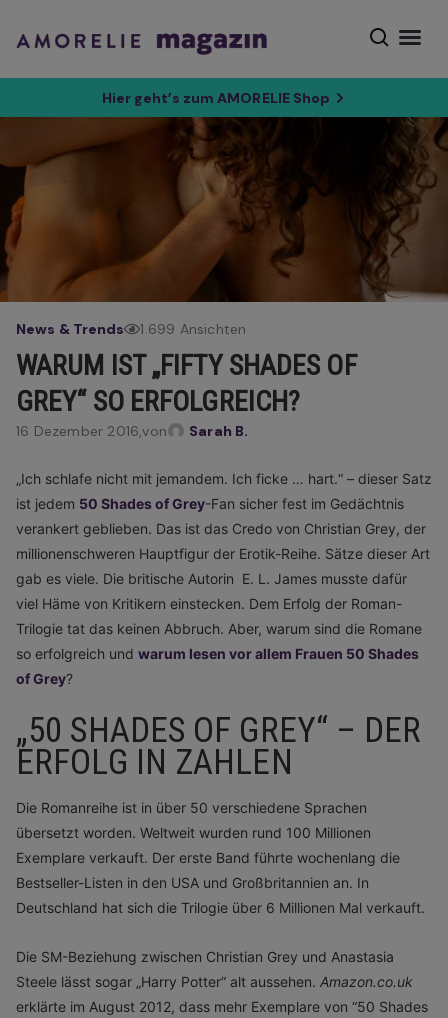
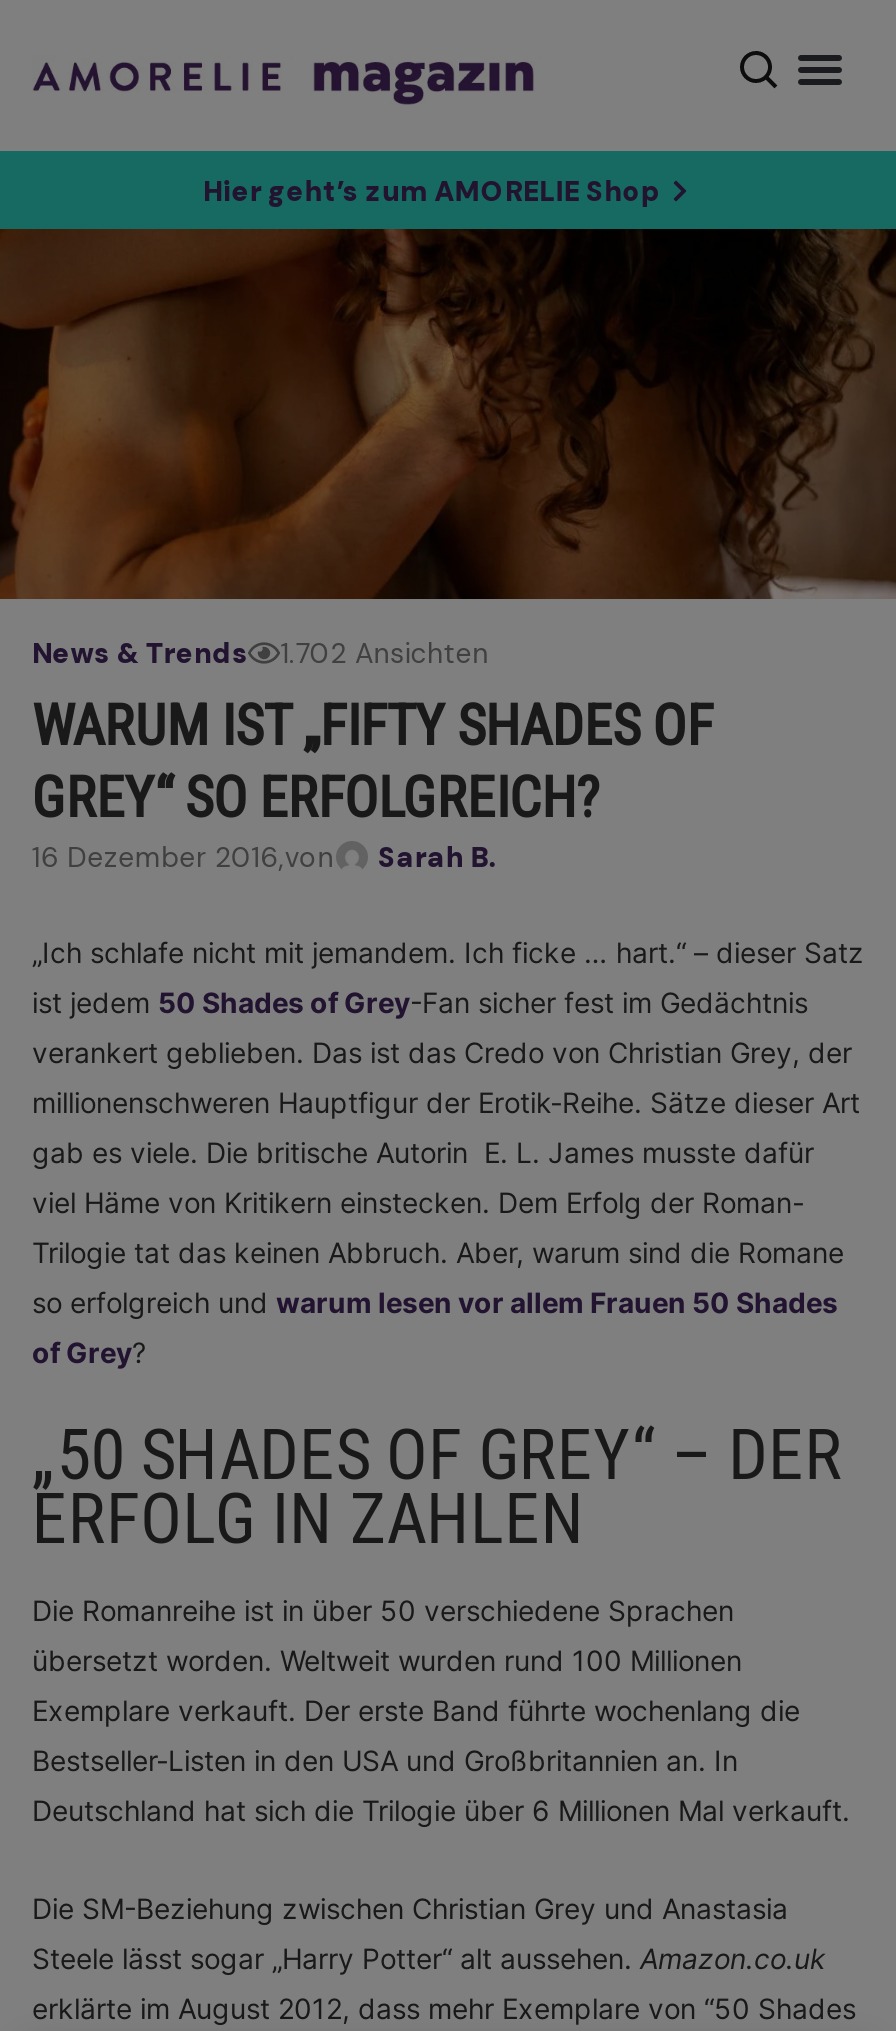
[16,320,246,338] News & Trends 1.699 Ansichten -> [32,635,489,671] News & Trends 1.702 Ansichten

